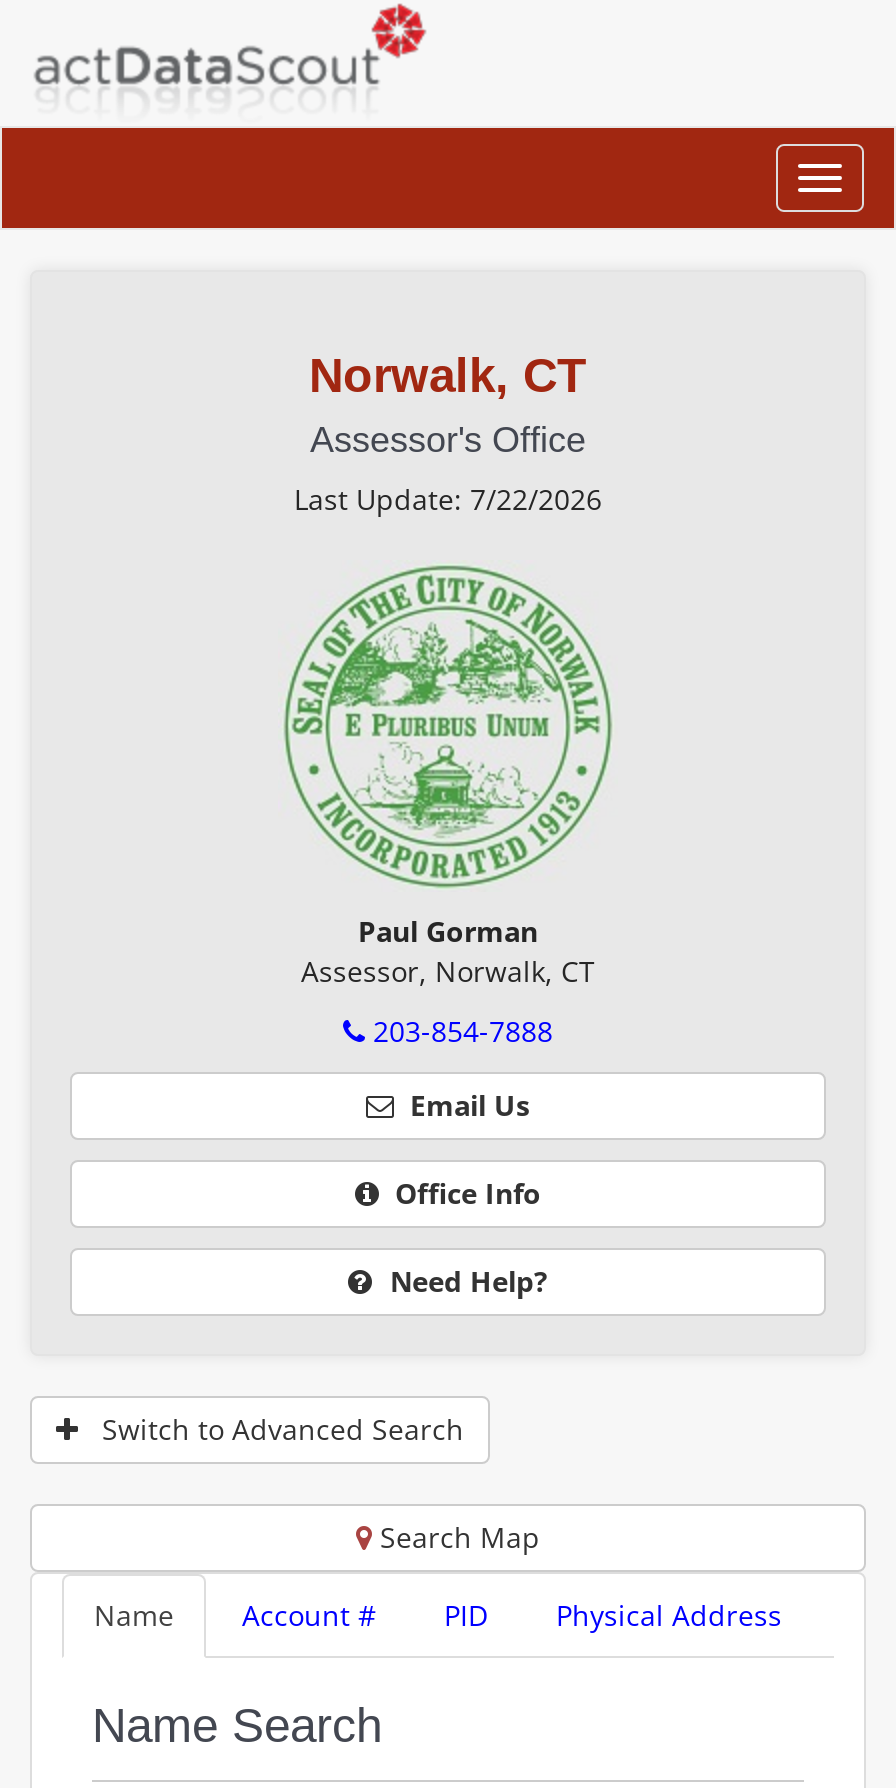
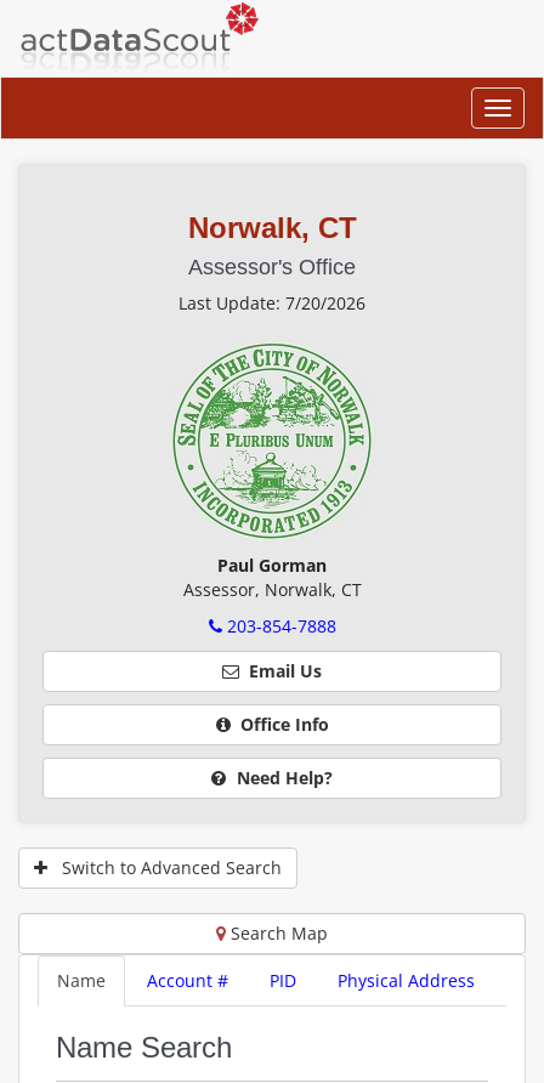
[294,480,602,518] Last Update: 7/22/2026 -> [178,291,365,314] Last Update: 7/20/2026

